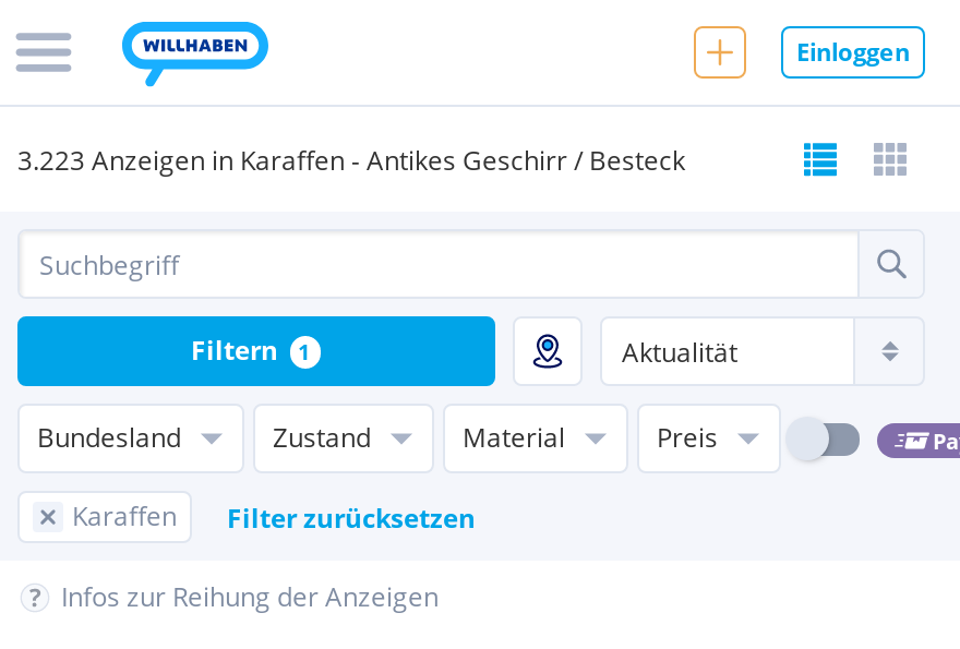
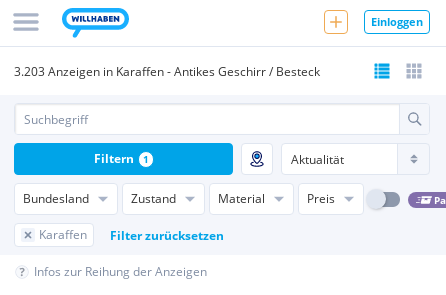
[17,141,685,178] 3.223 Anzeigen in Karaffen - Antikes Geschirr / Besteck -> [14,62,320,79] 3.203 Anzeigen in Karaffen - Antikes Geschirr / Besteck

